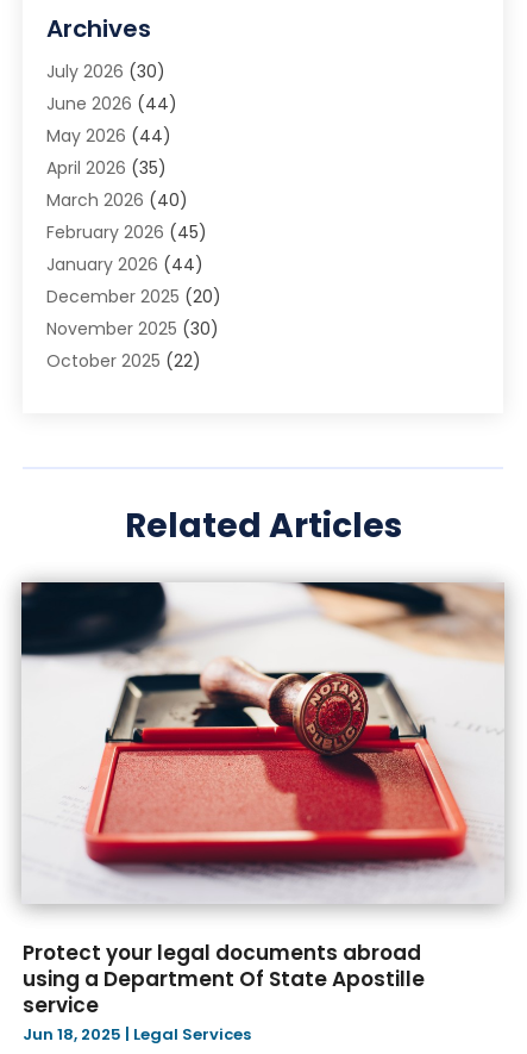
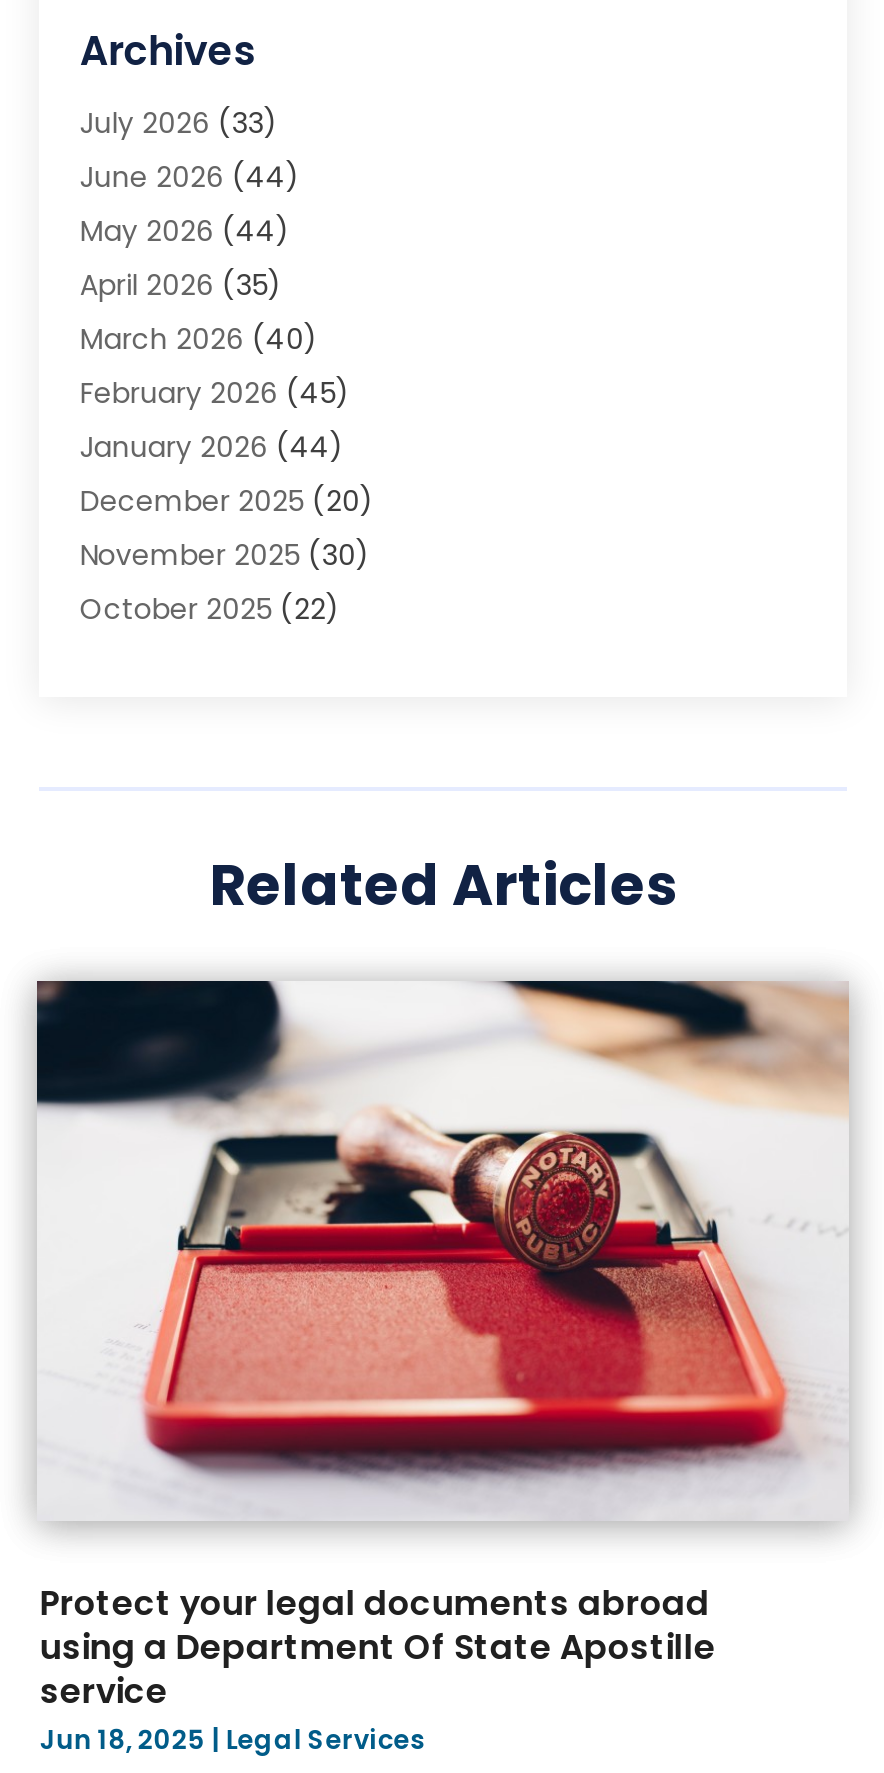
[47,59,166,83] July 2026 (30) -> [80,102,278,142] July 2026 (33)

